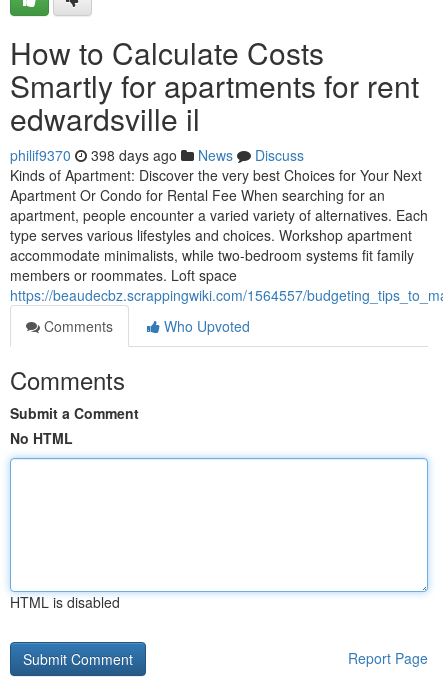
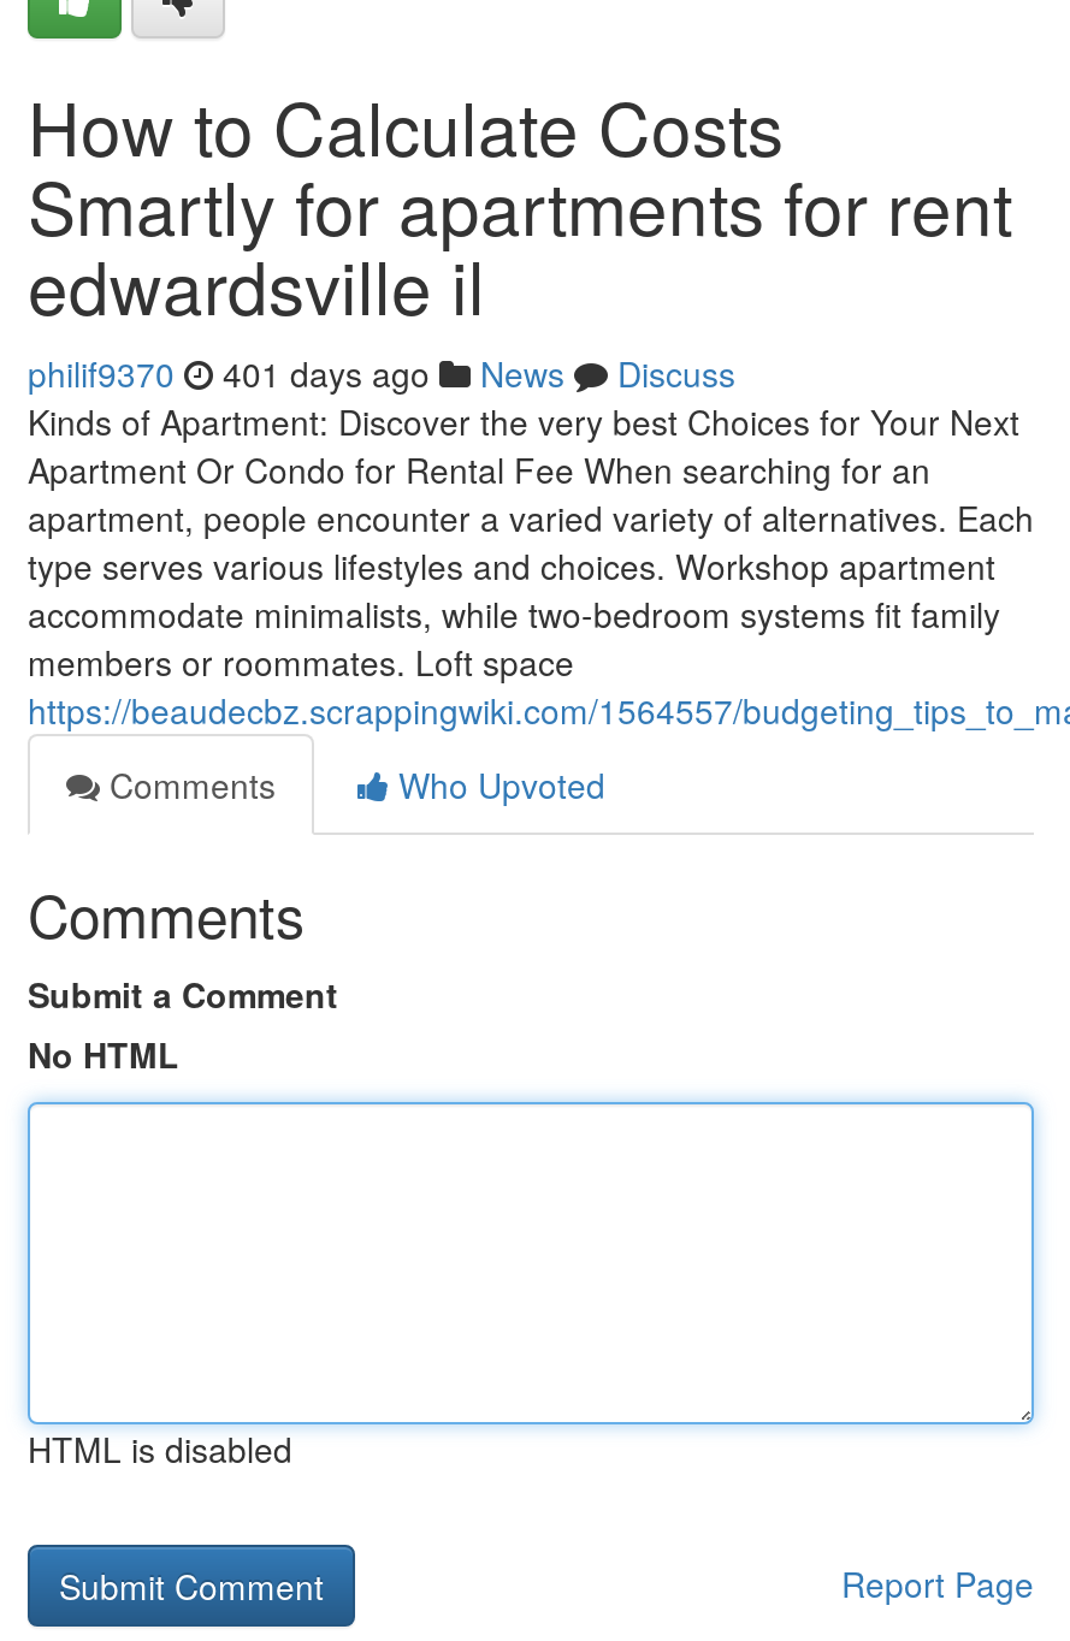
[10,145,304,165] philif9370 398 days ago News Discuss -> [28,349,735,397] philif9370 401 days ago News Discuss

